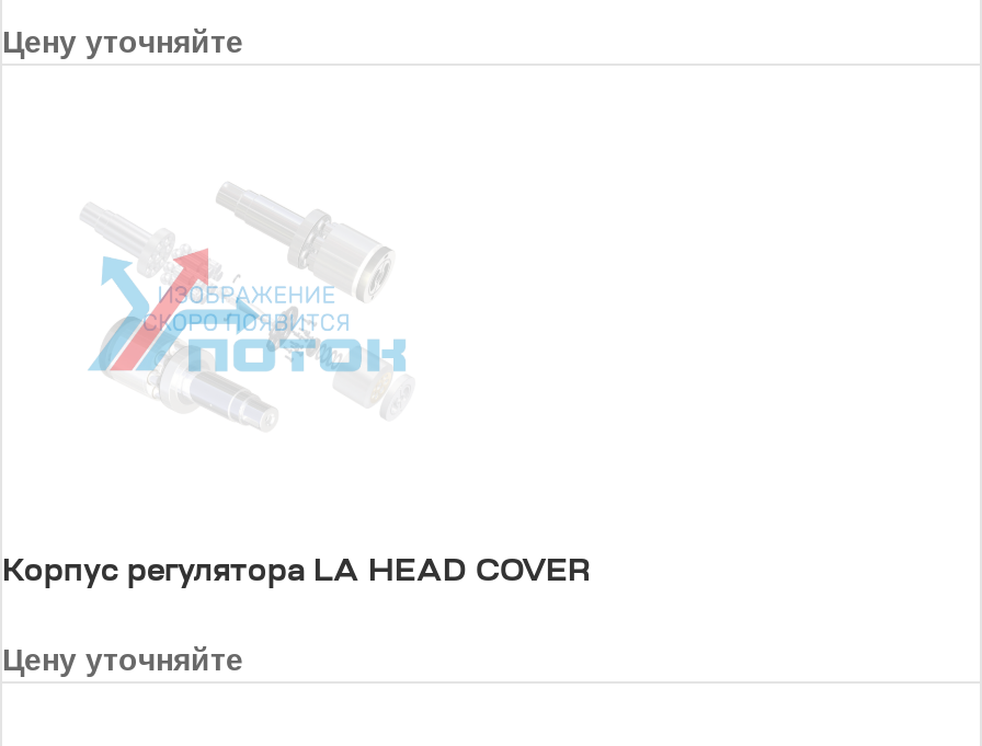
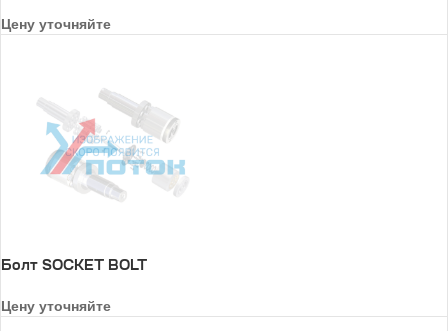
[2,559,592,589] Корпус регулятора LA HEAD COVER -> [1,260,147,274] Болт SOCKET BOLT

